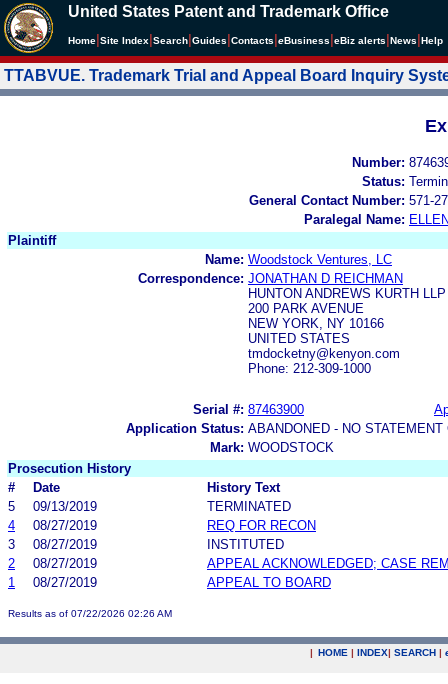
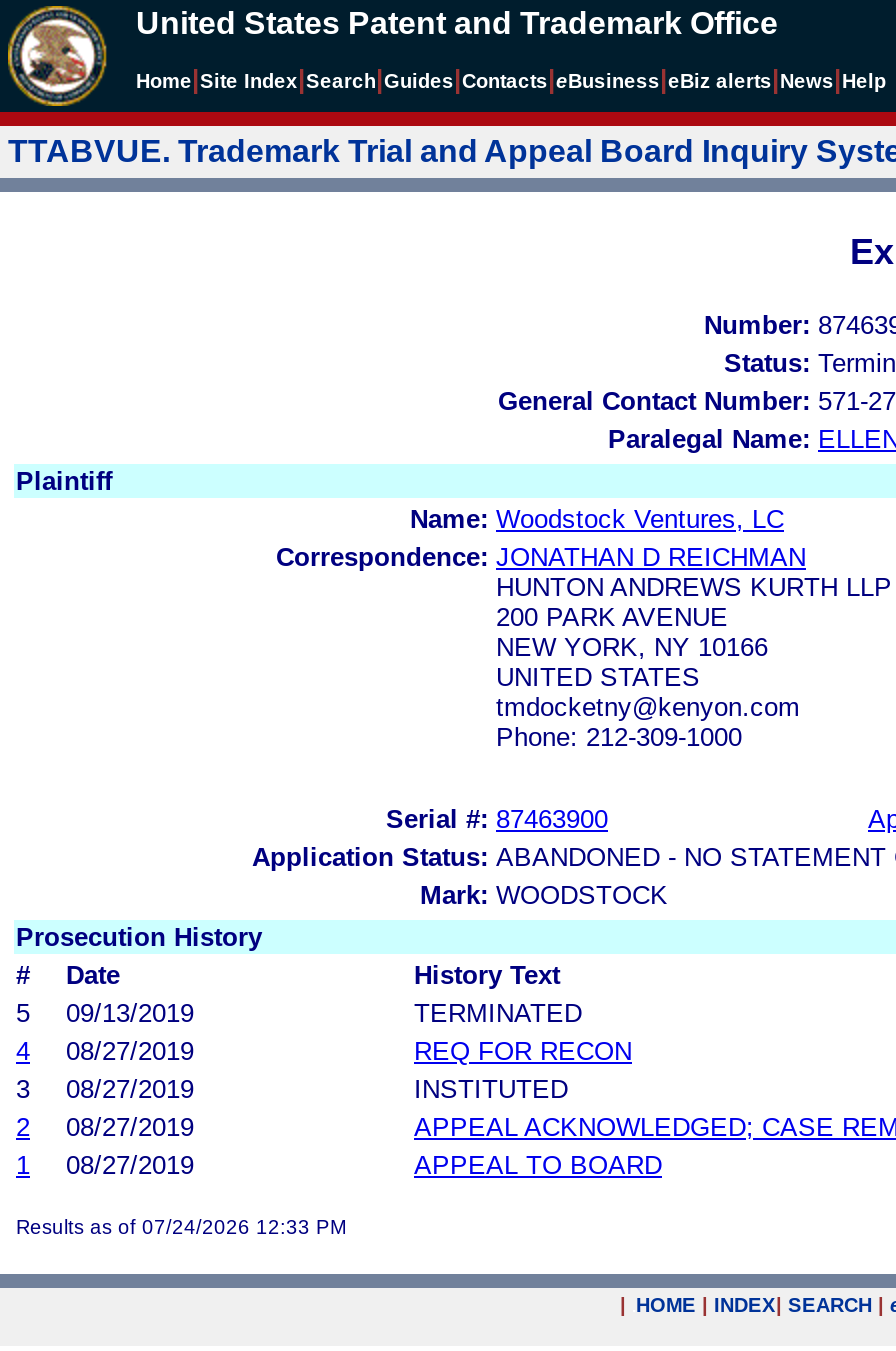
[8,608,172,619] Results as of 07/22/2026 02:26 AM -> [16,1216,346,1238] Results as of 07/24/2026 12:33 PM

